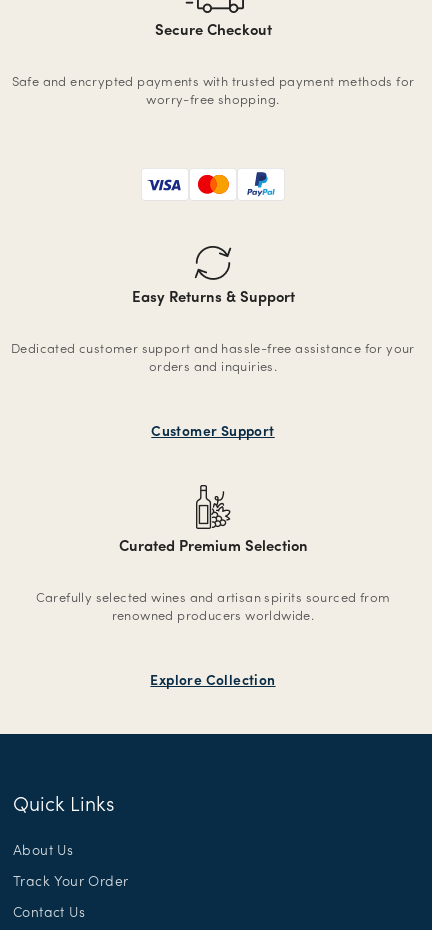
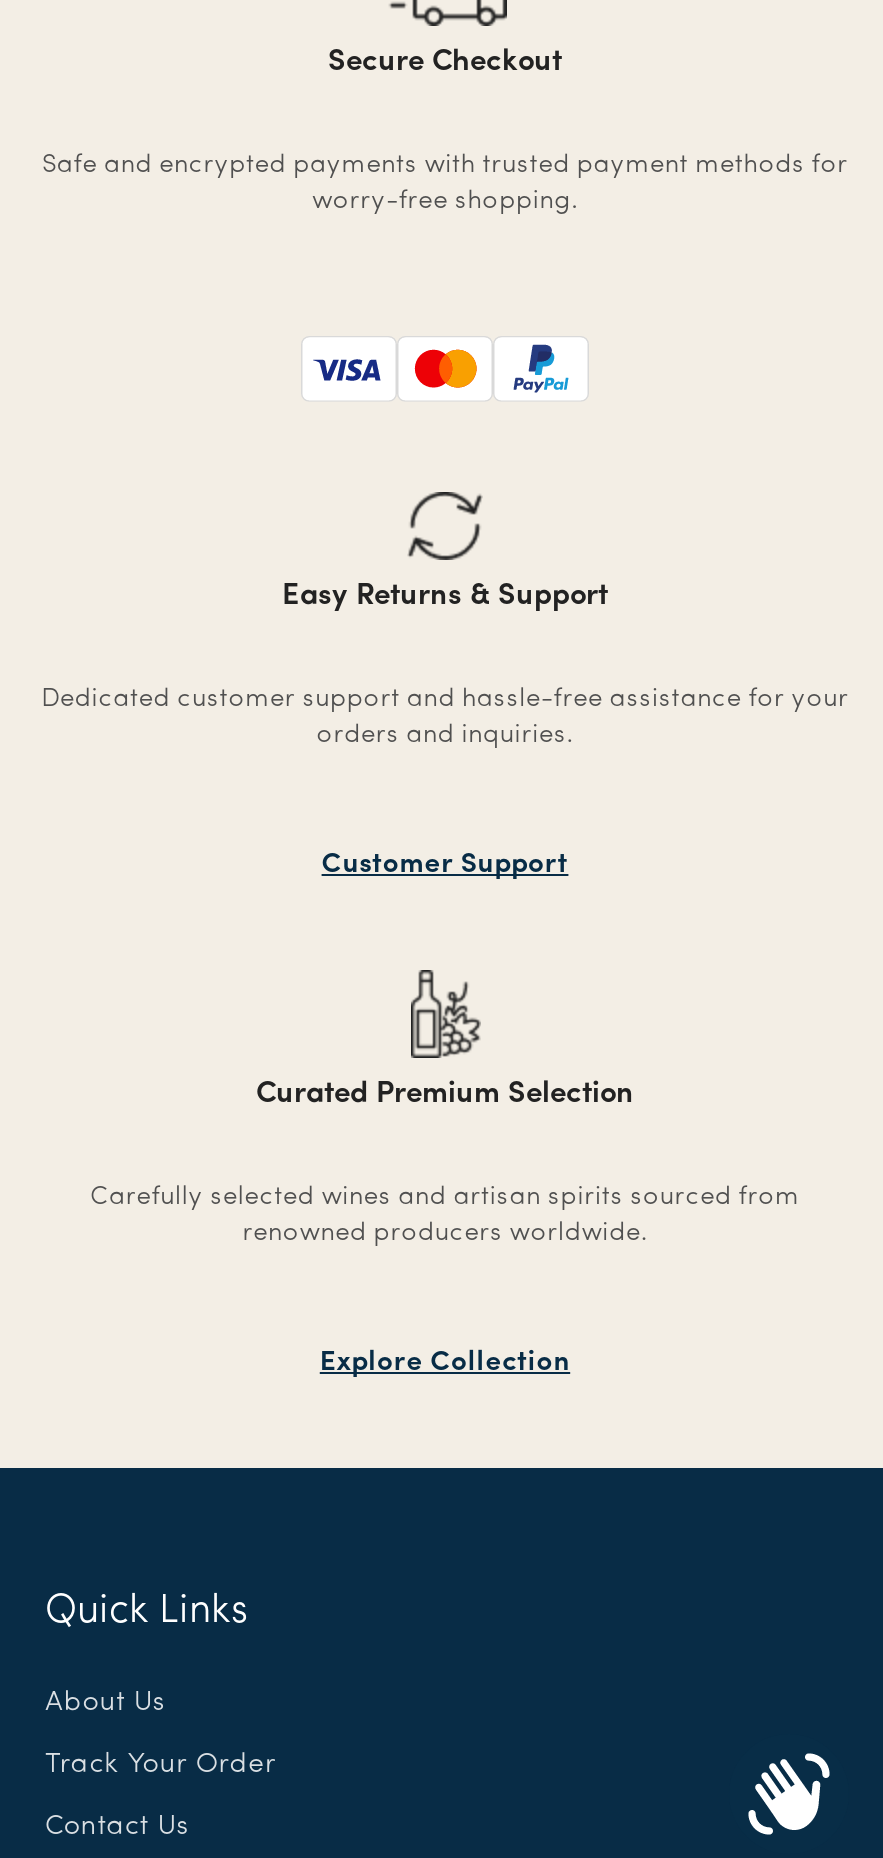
none -> [747,1752,831,1836] [image]

